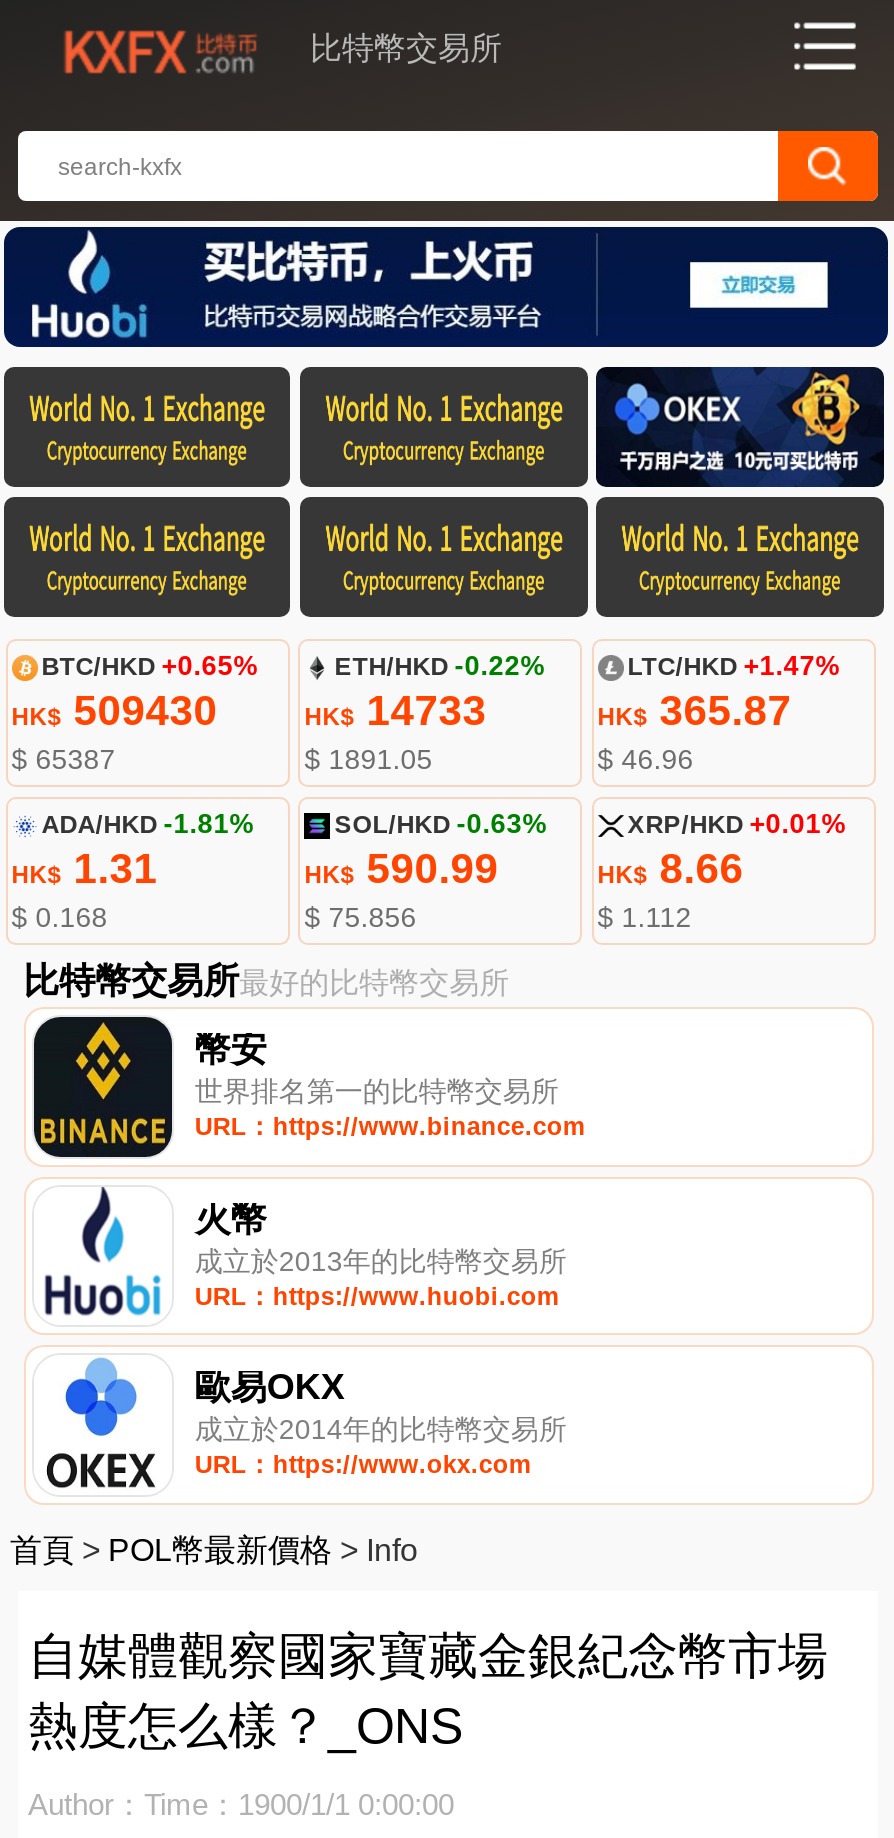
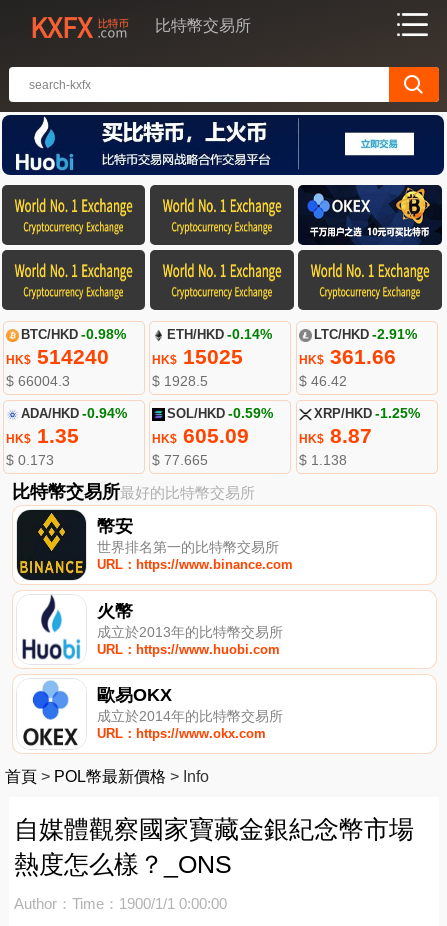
[12,651,258,775] BTC/HKD +0.65% | HK$509430 | $ 65387 -> [6,327,126,389] BTC/HKD -0.98% | HK$514240 | $ 66004.3
[305,651,545,775] ETH/HKD -0.22% | HK$14733 | $ 1891.05 -> [152,327,272,389] ETH/HKD -0.14% | HK$15025 | $ 1928.5
[598,651,840,775] LTC/HKD +1.47% | HK$365.87 | $ 46.96 -> [299,327,417,389] LTC/HKD -2.91% | HK$361.66 | $ 46.42
[12,809,254,933] ADA/HKD -1.81% | HK$1.31 | $ 0.168 -> [6,406,127,468] ADA/HKD -0.94% | HK$1.35 | $ 0.173
[305,809,547,933] SOL/HKD -0.63% | HK$590.99 | $ 75.856 -> [152,406,273,468] SOL/HKD -0.59% | HK$605.09 | $ 77.665
[598,809,846,933] XRP/HKD +0.01% | HK$8.66 | $ 1.112 -> [299,406,420,468] XRP/HKD -1.25% | HK$8.87 | $ 1.138

